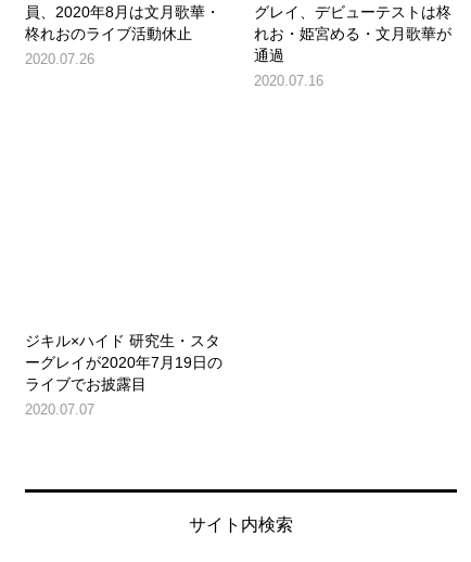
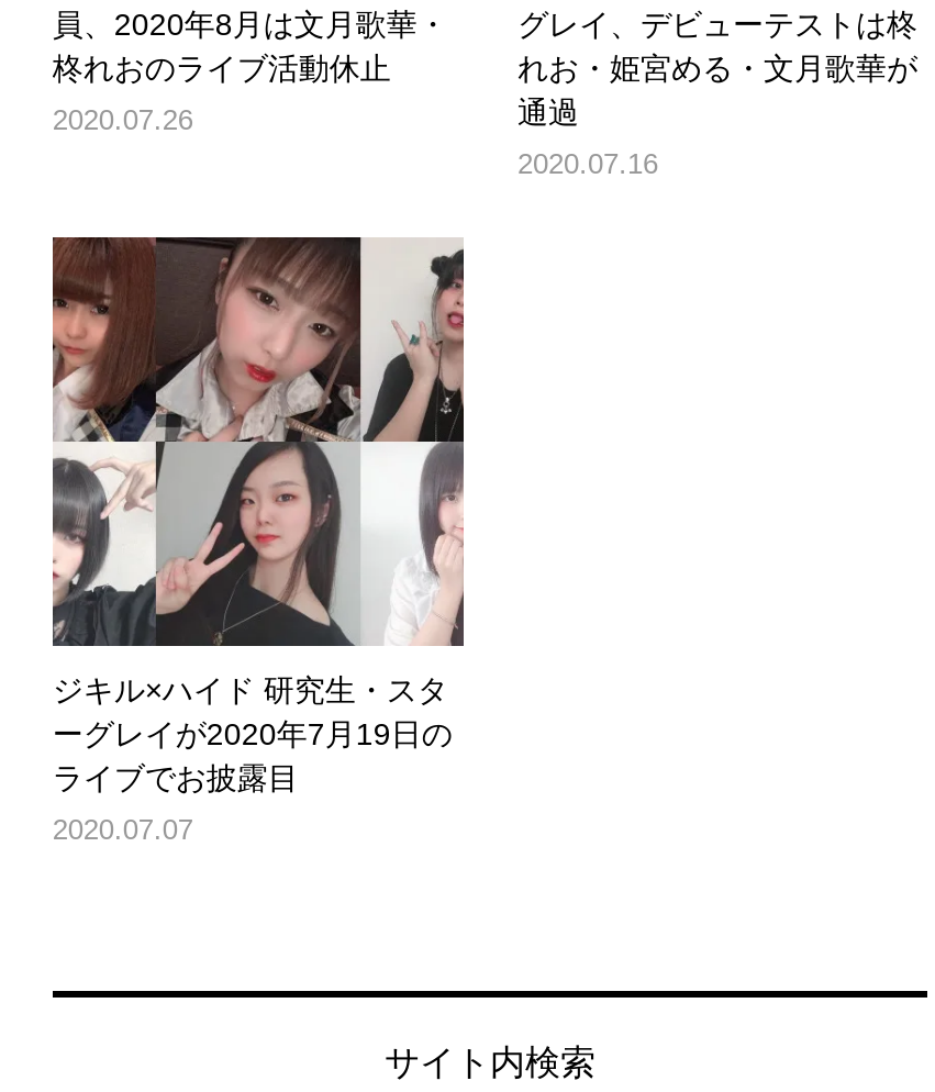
none -> [51,235,466,648] [image]

